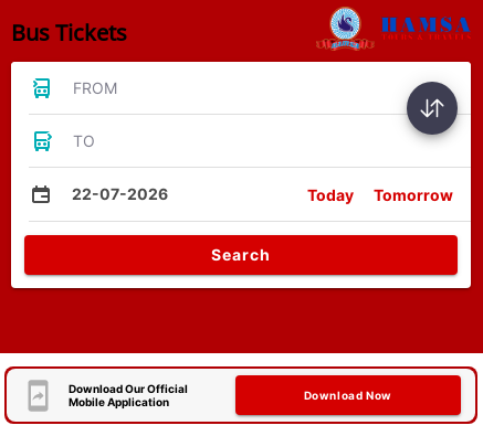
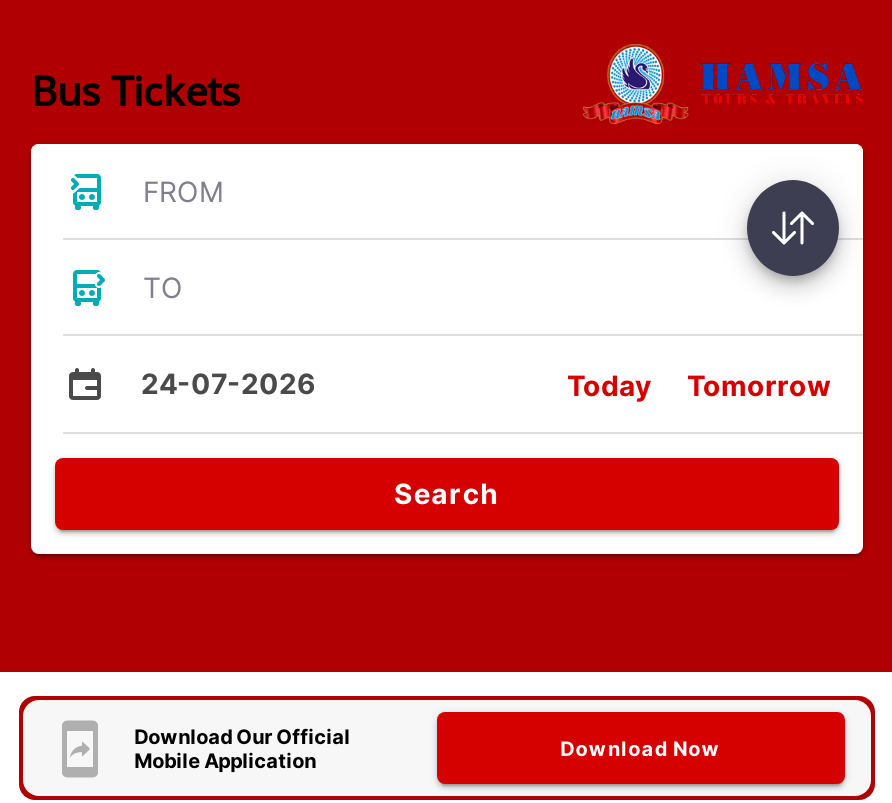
[72,184,168,203] 22-07-2026 -> [141,366,315,400] 24-07-2026

